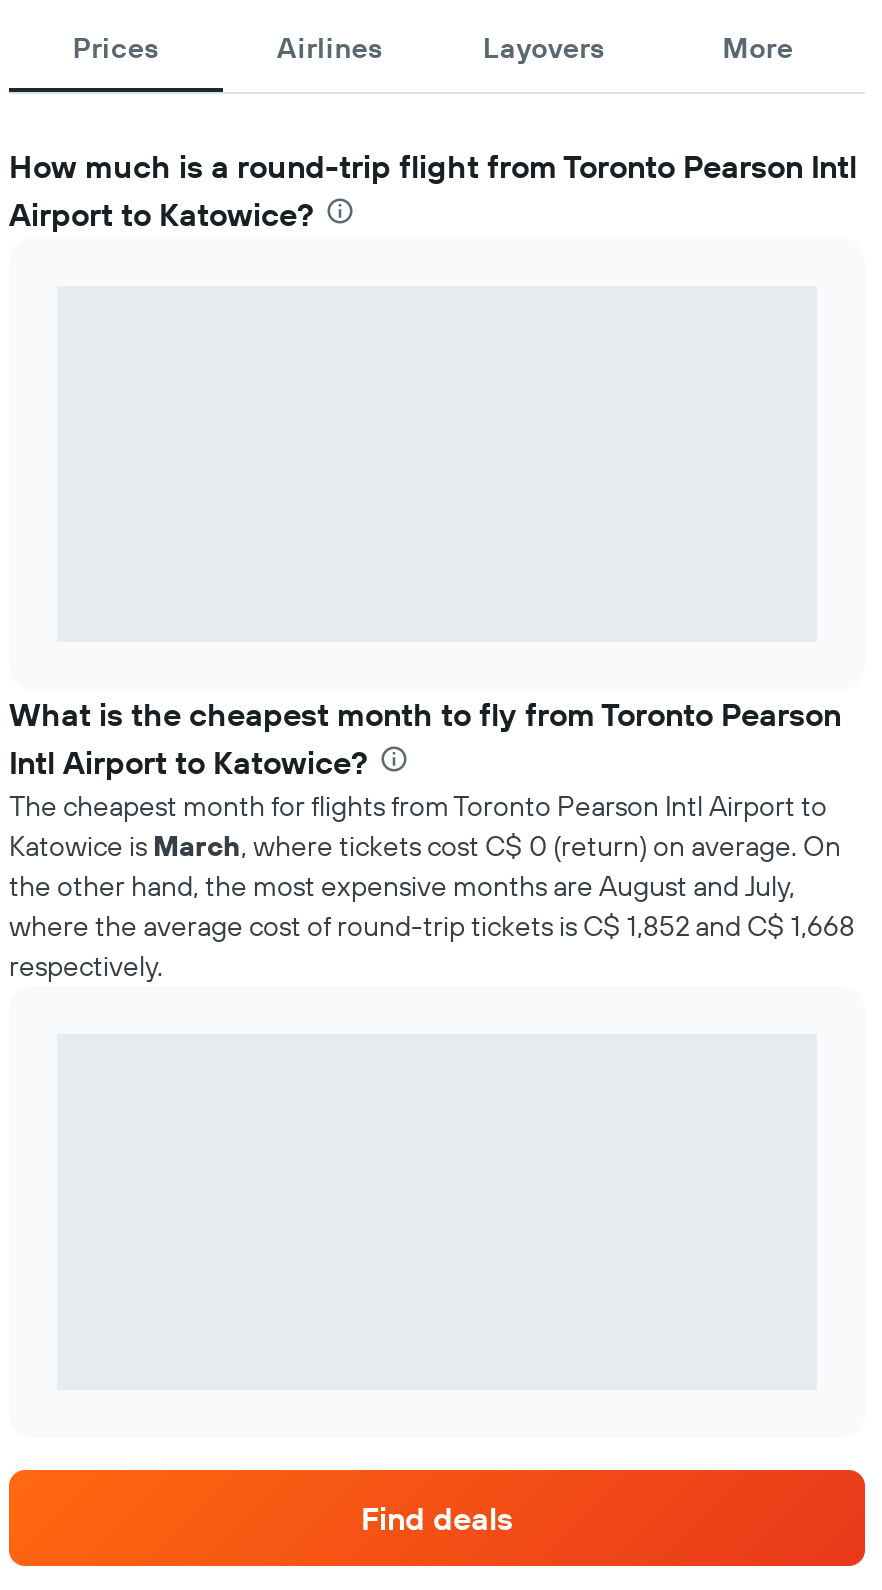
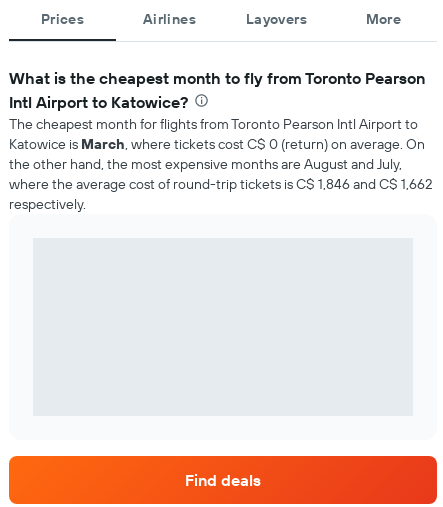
[9,146,857,234] How much is a round-trip flight from Toronto Pearson Intl | Airport to Katowice? -> none
[9,908,855,944] where the average cost of round-trip tickets is C$ 1,852 and C$ 1,668 -> [9,175,432,193] where the average cost of round-trip tickets is C$ 1,846 and C$ 1,662

